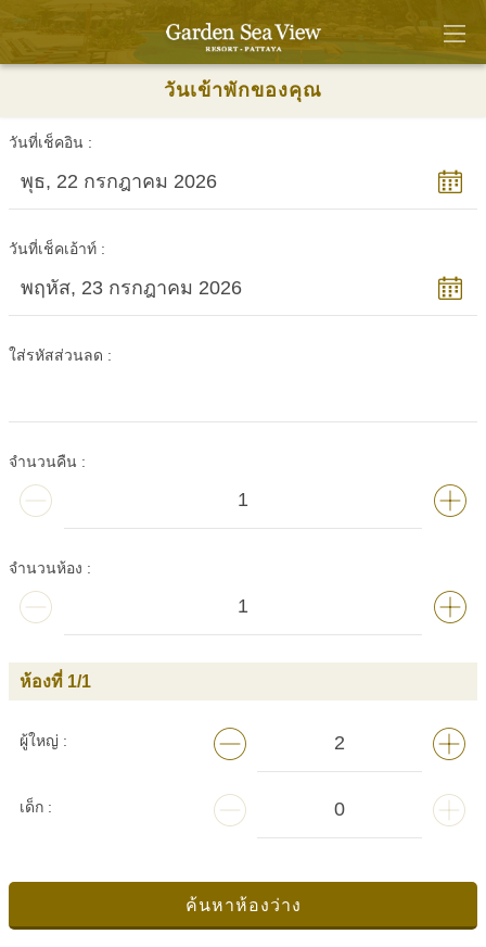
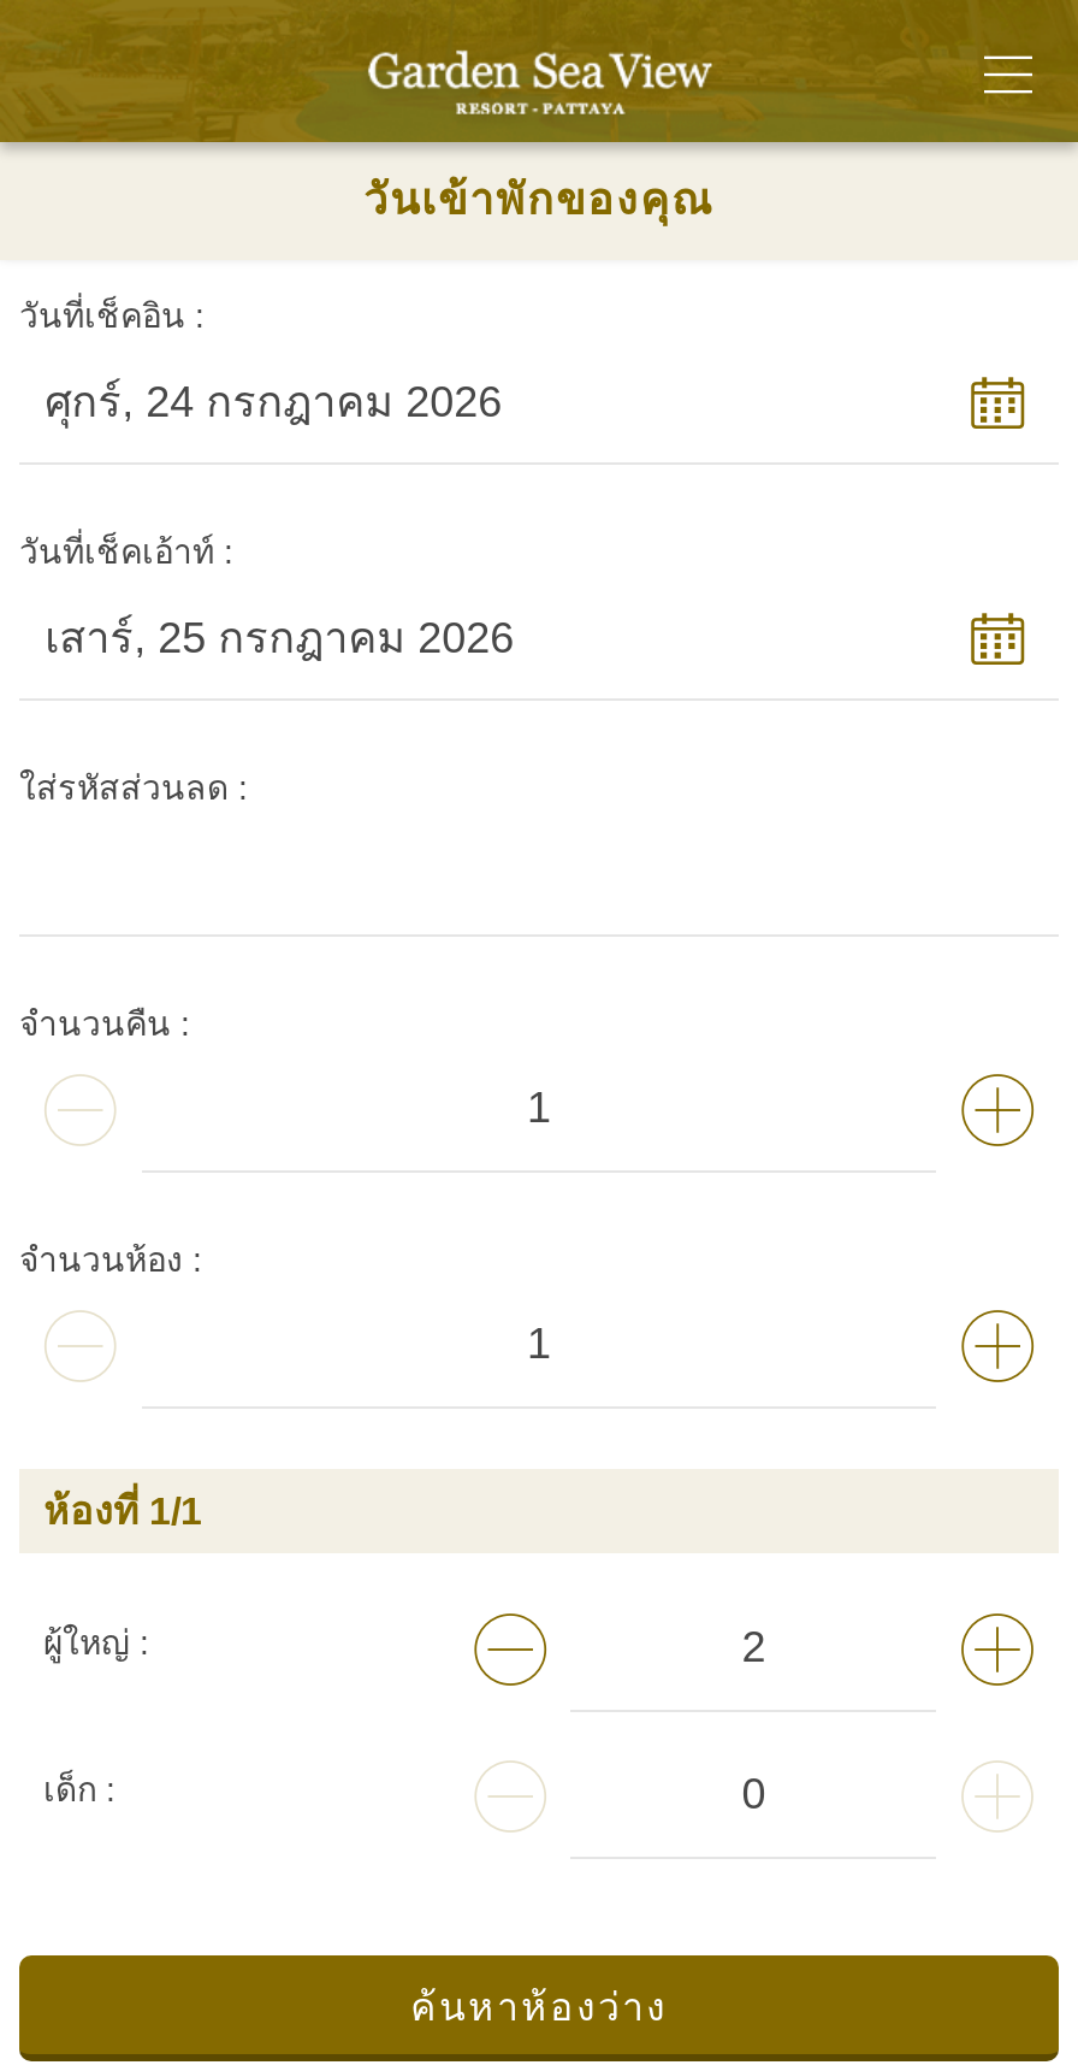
[20,171,217,192] พุธ, 22 กรกฎาคม 2026 -> [45,378,502,426] ศุกร์, 24 กรกฎาคม 2026
[20,277,242,299] พฤหัส, 23 กรกฎาคม 2026 -> [45,614,514,662] เสาร์, 25 กรกฎาคม 2026

